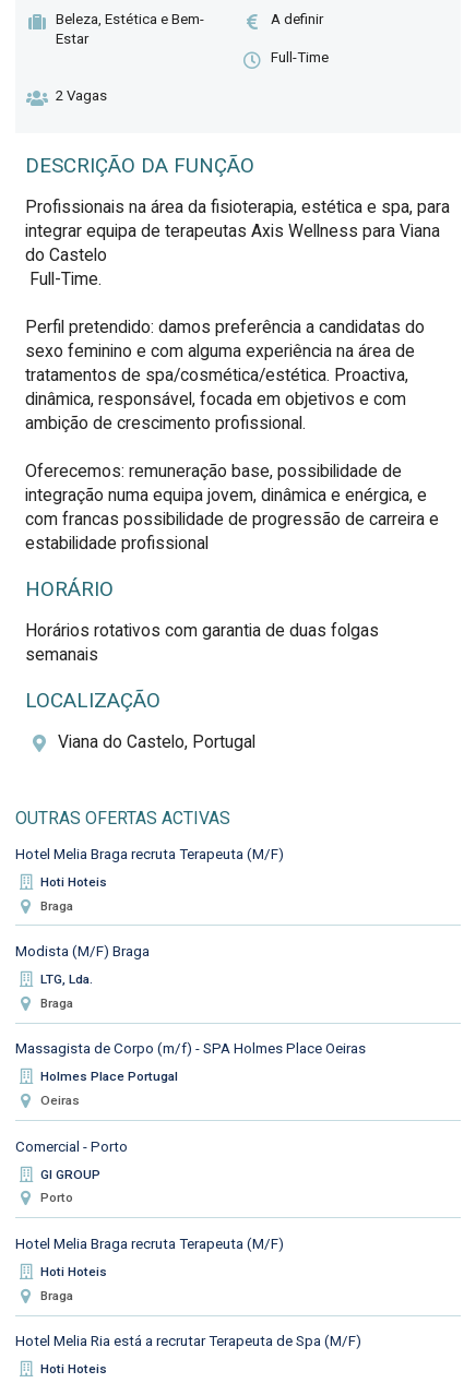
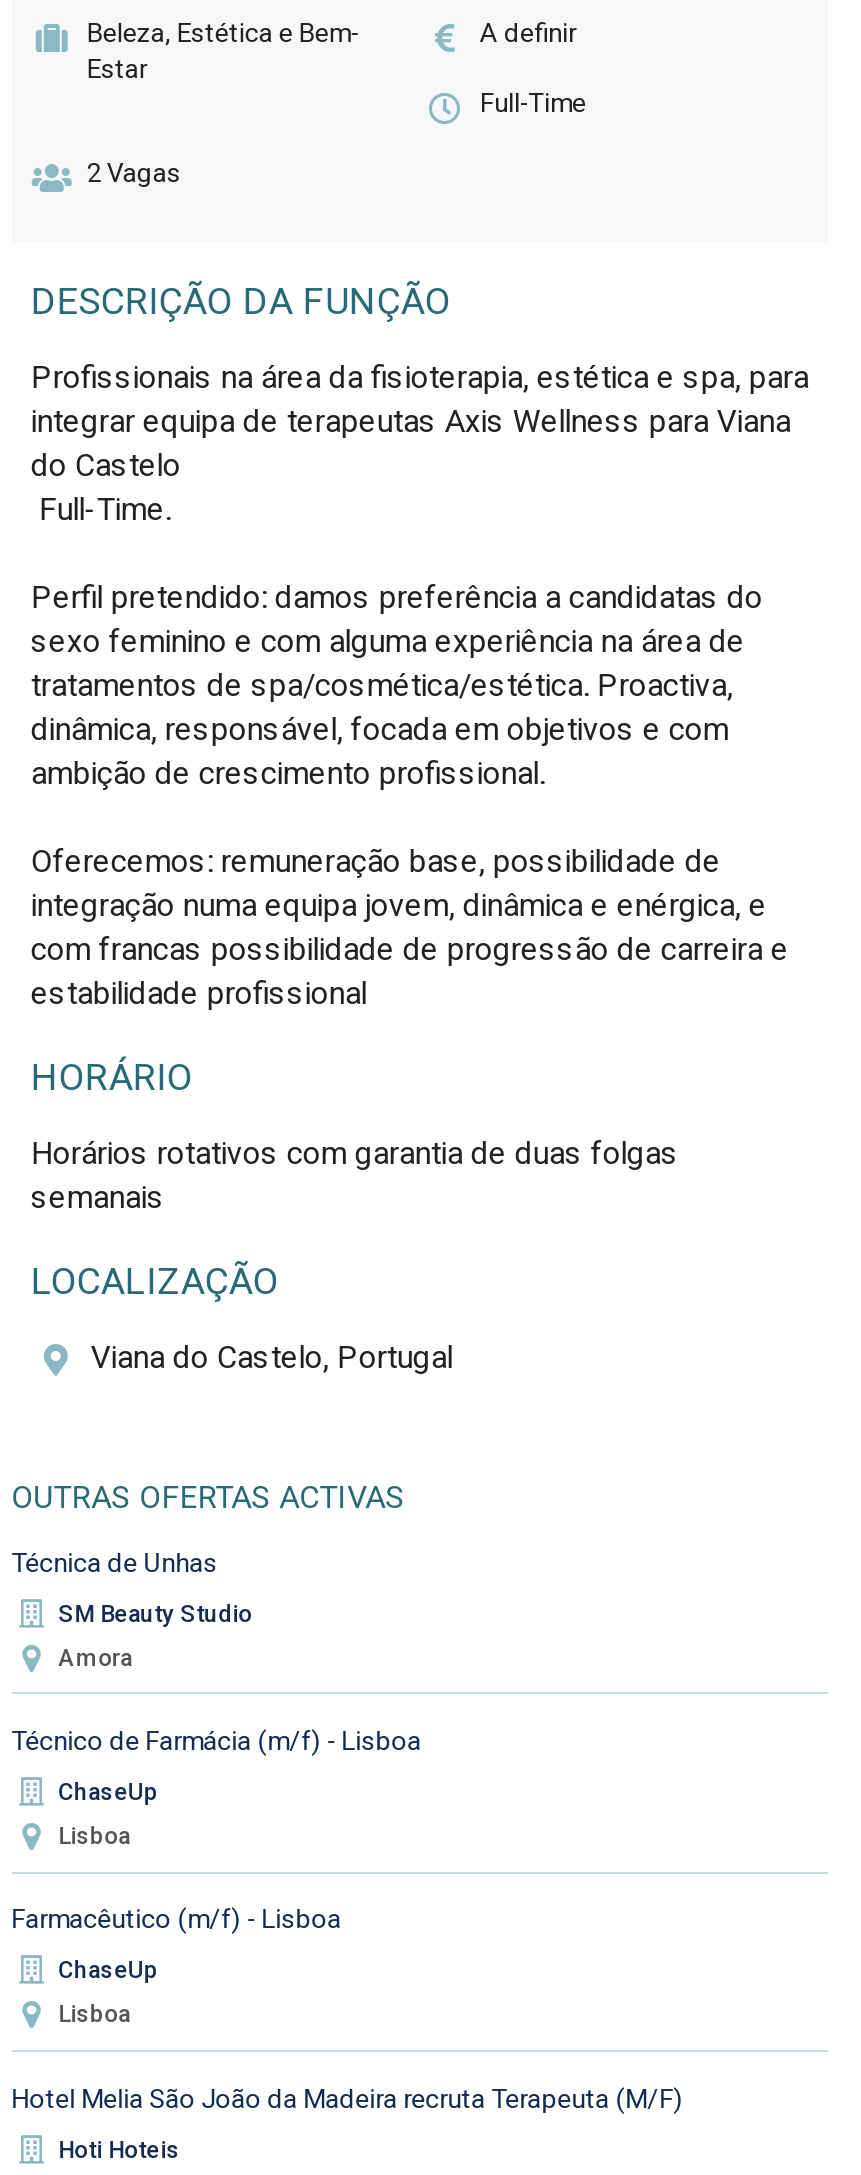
[15,846,365,1349] Hotel Melia Braga recruta Terapeuta (M/F) | Hoti Hoteis | Braga | Modista (M/F) Braga | LTG, Lda. | Braga | Massagista de Corpo (m/f) - SPA Holmes Place Oeiras | Holmes Place Portugal | Oeiras | Comercial - Porto | GI GROUP | Porto | Hotel Melia Braga recruta Terapeuta (M/F) | Hoti Hoteis | Braga | Hotel Melia Ria está a recrutar Terapeuta de Spa (M/F) -> [11,1547,683,2113] Técnica de Unhas | SM Beauty Studio | Amora | Técnico de Farmácia (m/f) - Lisboa | ChaseUp | Lisboa | Farmacêutico (m/f) - Lisboa | ChaseUp | Lisboa | Hotel Melia São João da Madeira recruta Terapeuta (M/F)

